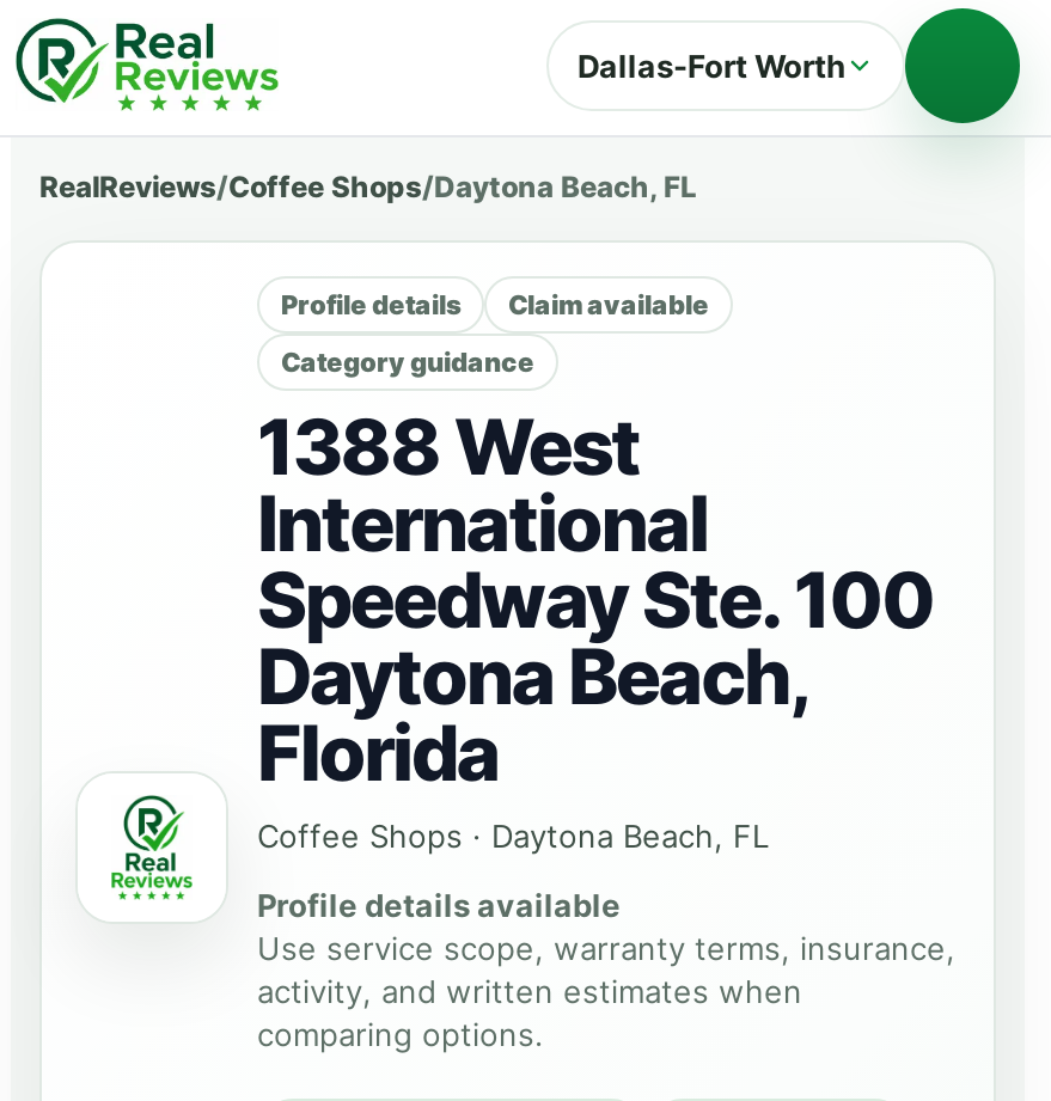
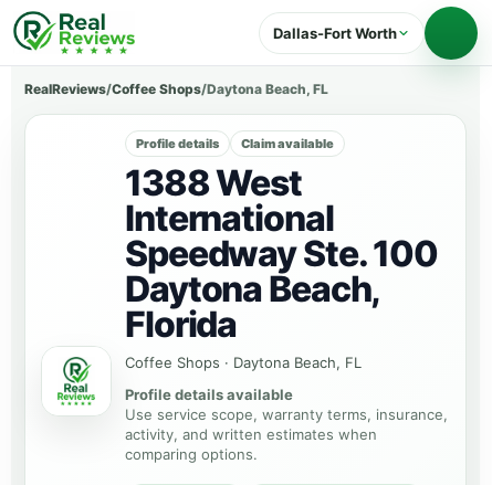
[281,345,534,379] Category guidance -> none
[109,793,195,919] [image] -> [56,344,96,405] [image]

